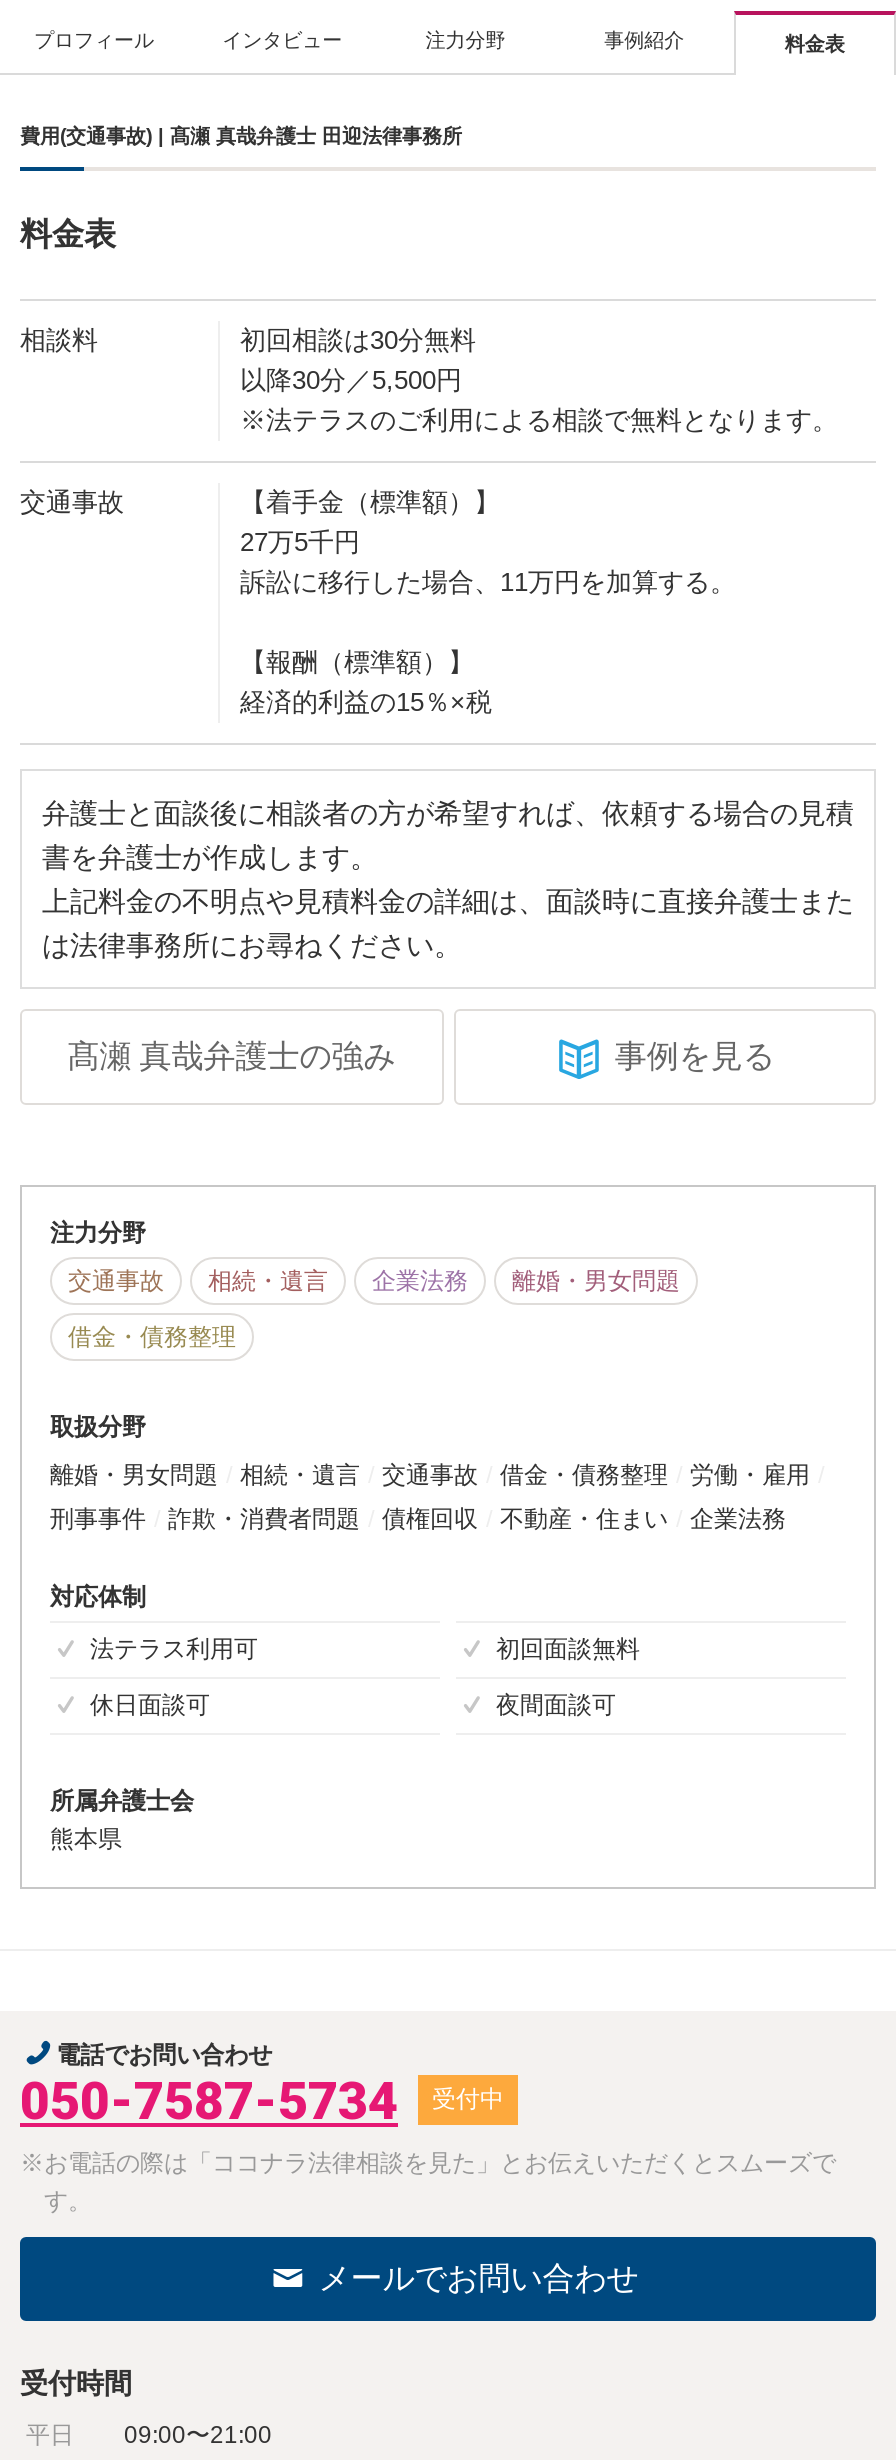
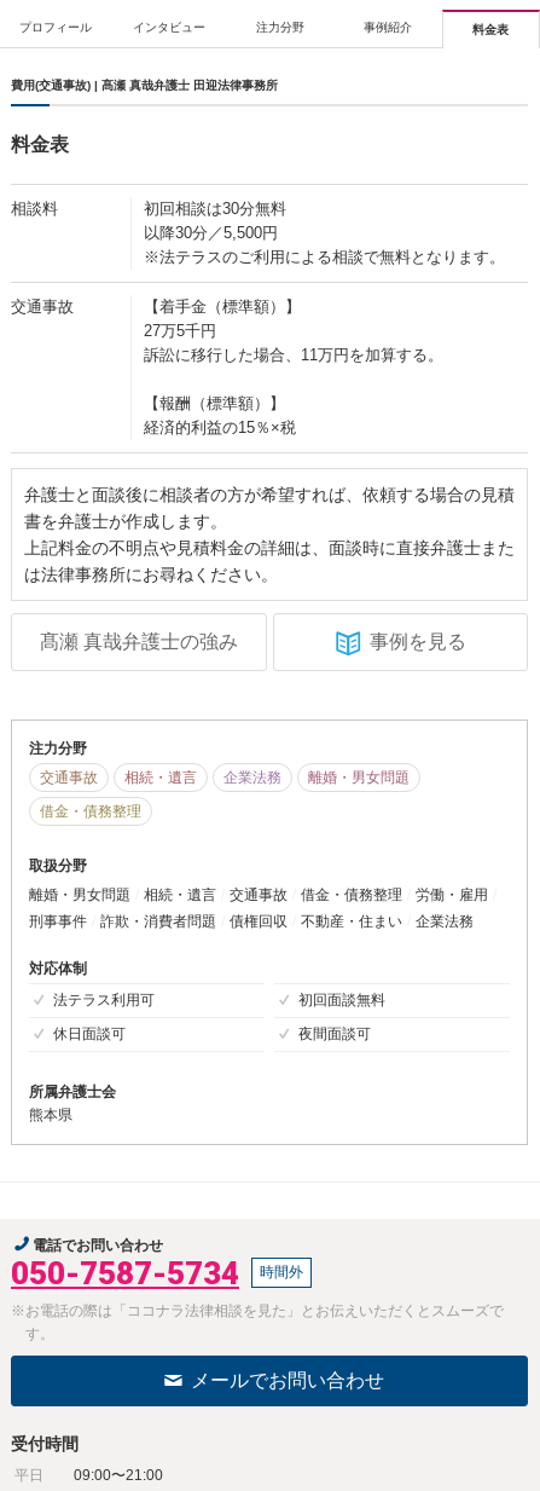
[432,2086,504,2114] 受付中 -> [260,1264,303,1281] 時間外

